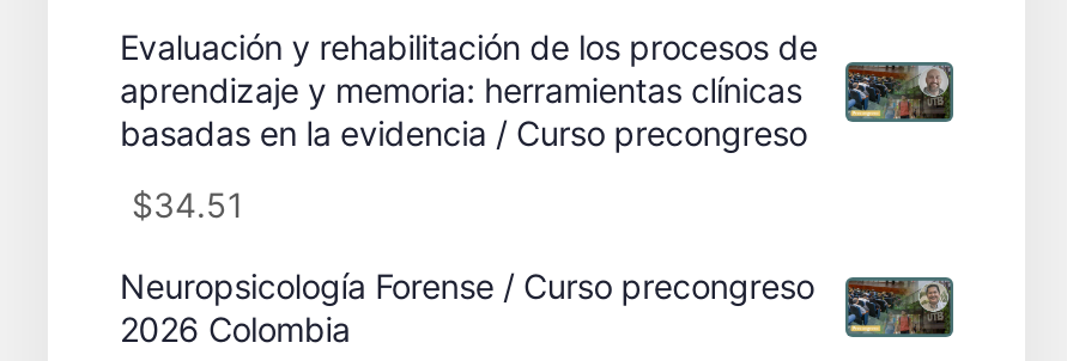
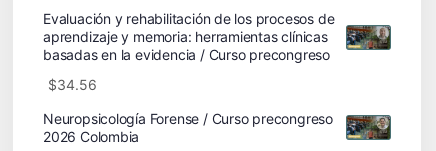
[132,183,244,224] $34.51 -> [48,75,97,92] $34.56

